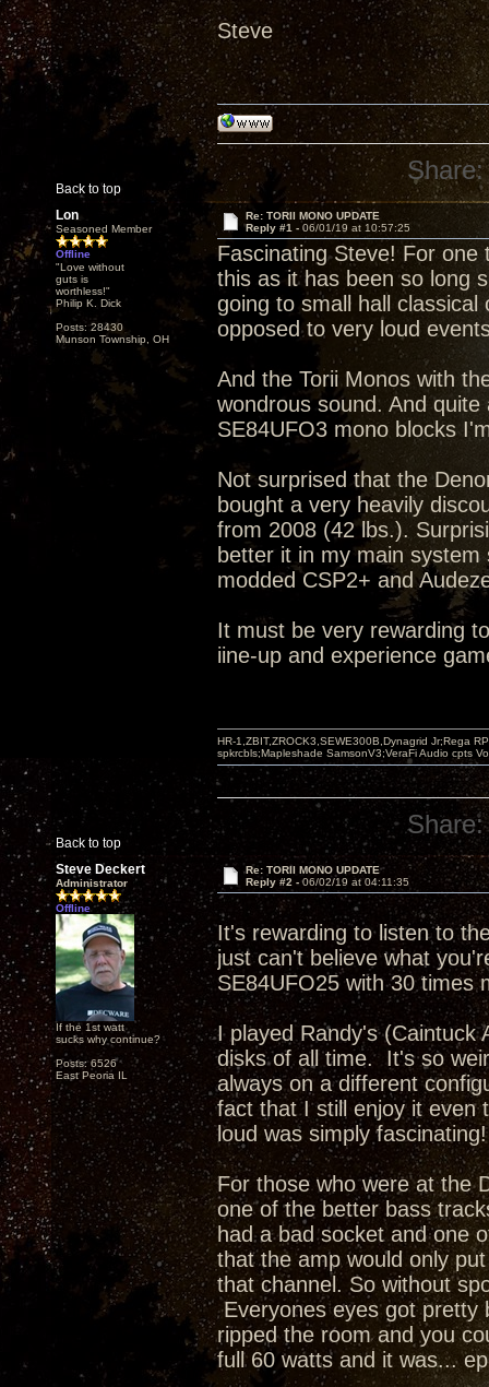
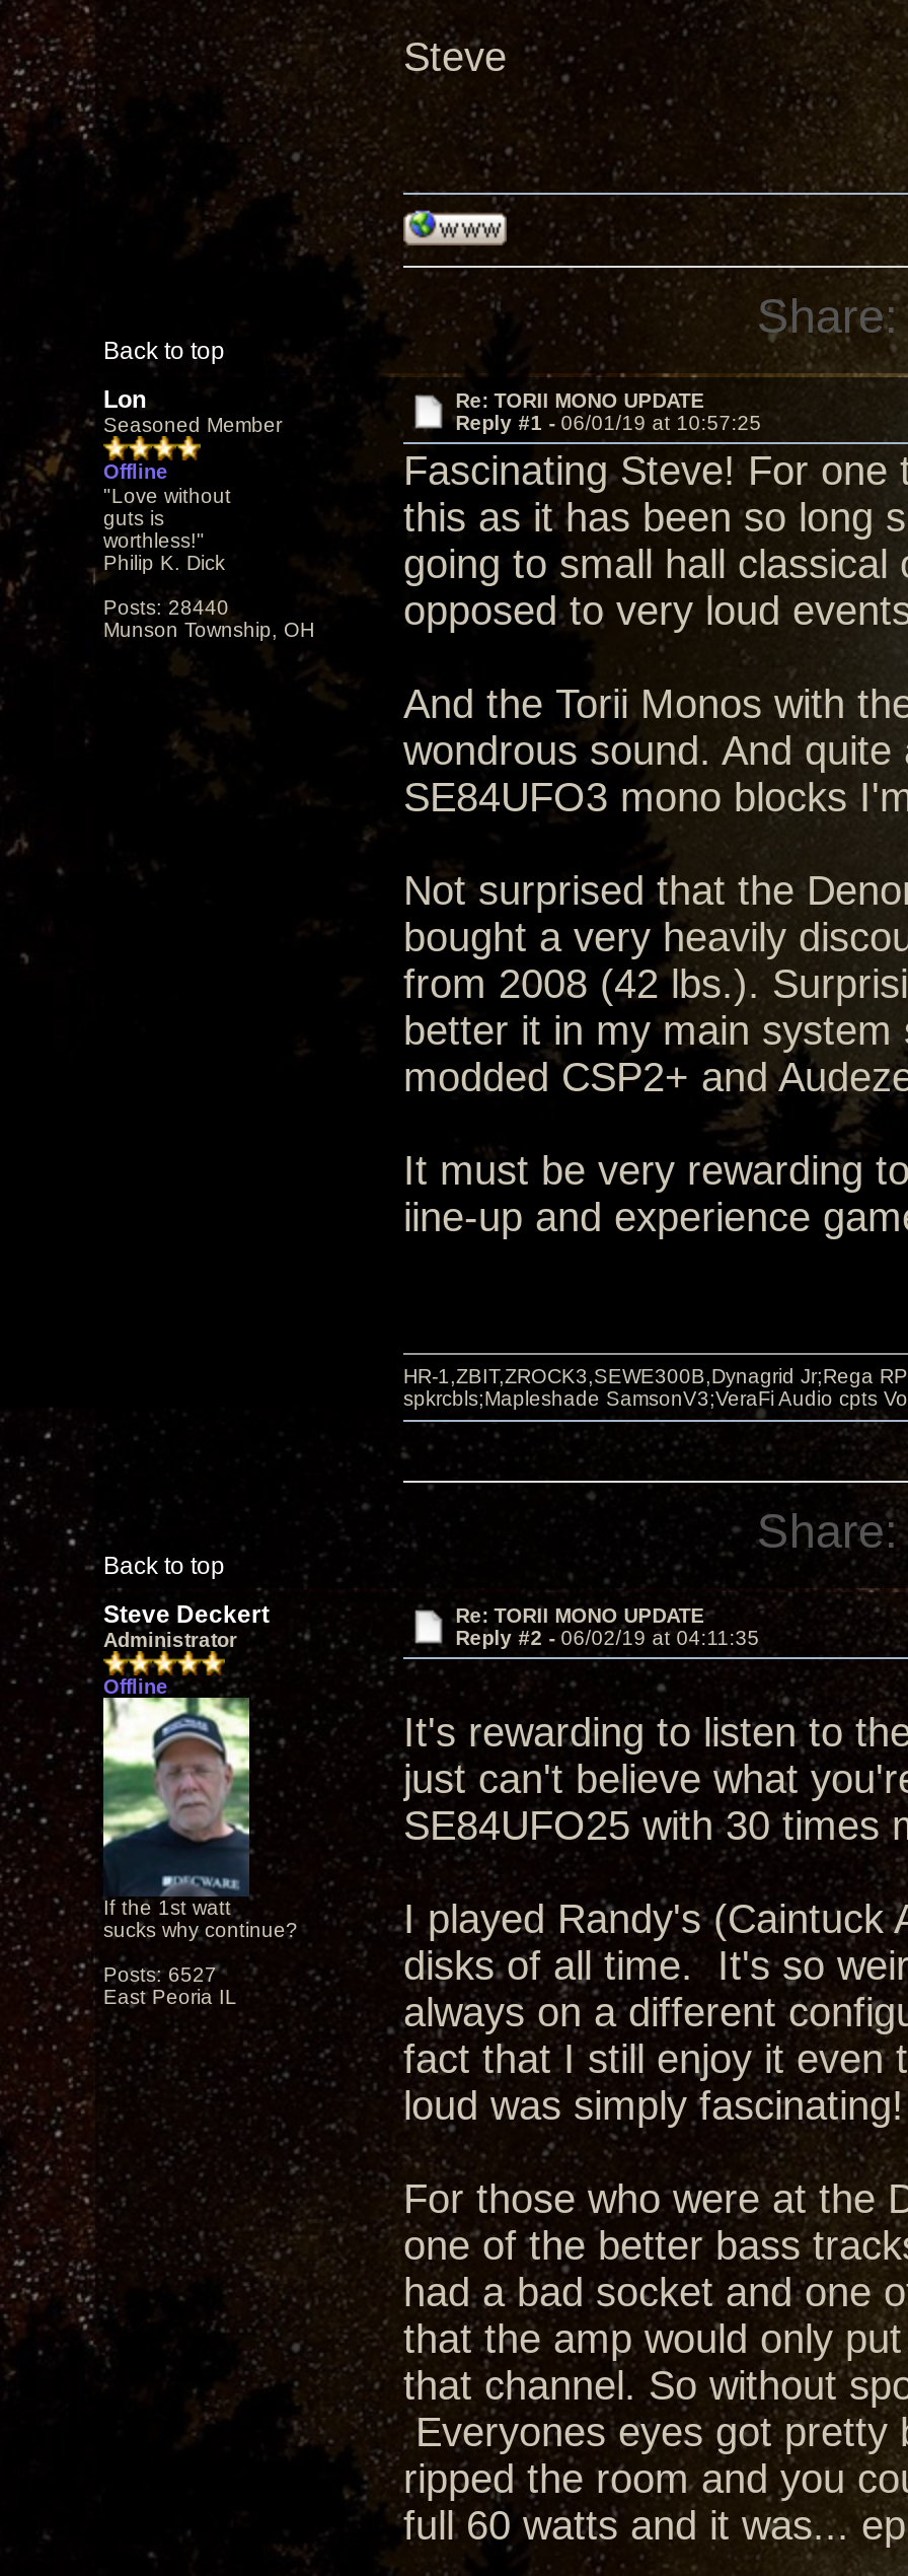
[56,321,123,333] Posts: 28430 -> [103,596,229,619] Posts: 28440
[56,1057,117,1069] Posts: 6526 -> [103,1963,217,1986] Posts: 6527

